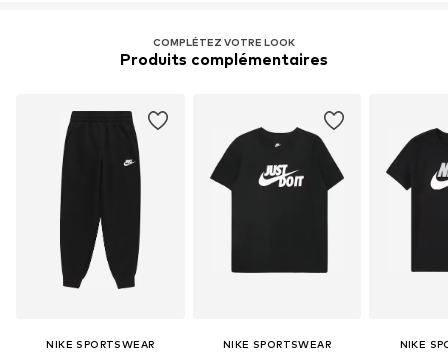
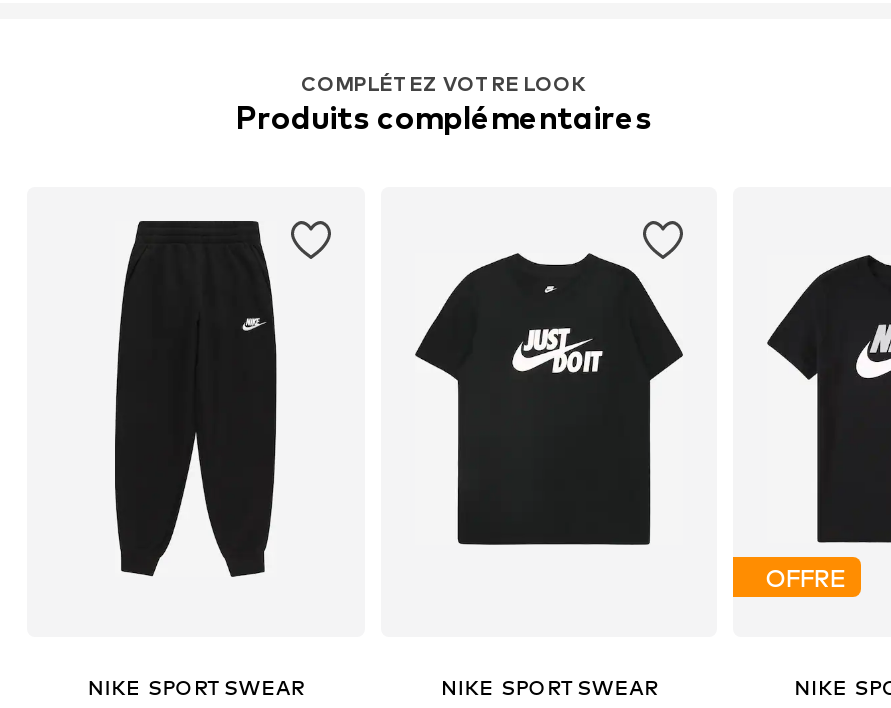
none -> [766,563,846,593] OFFRE

